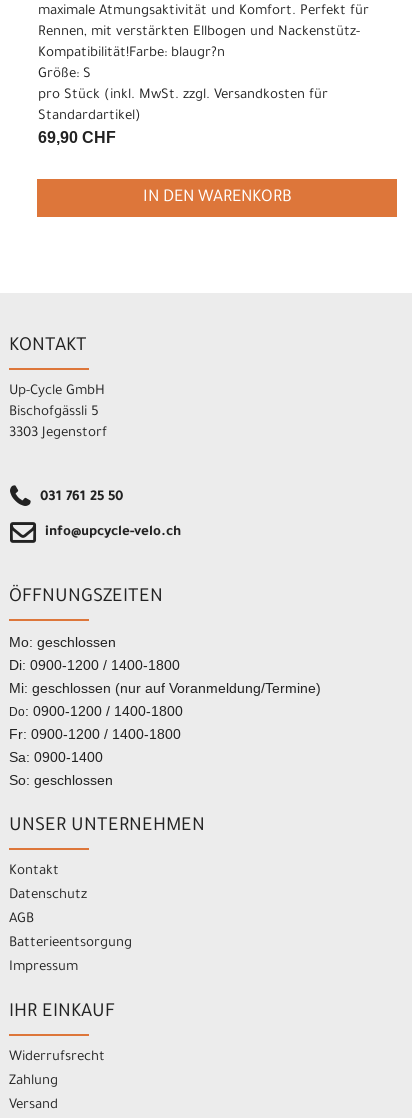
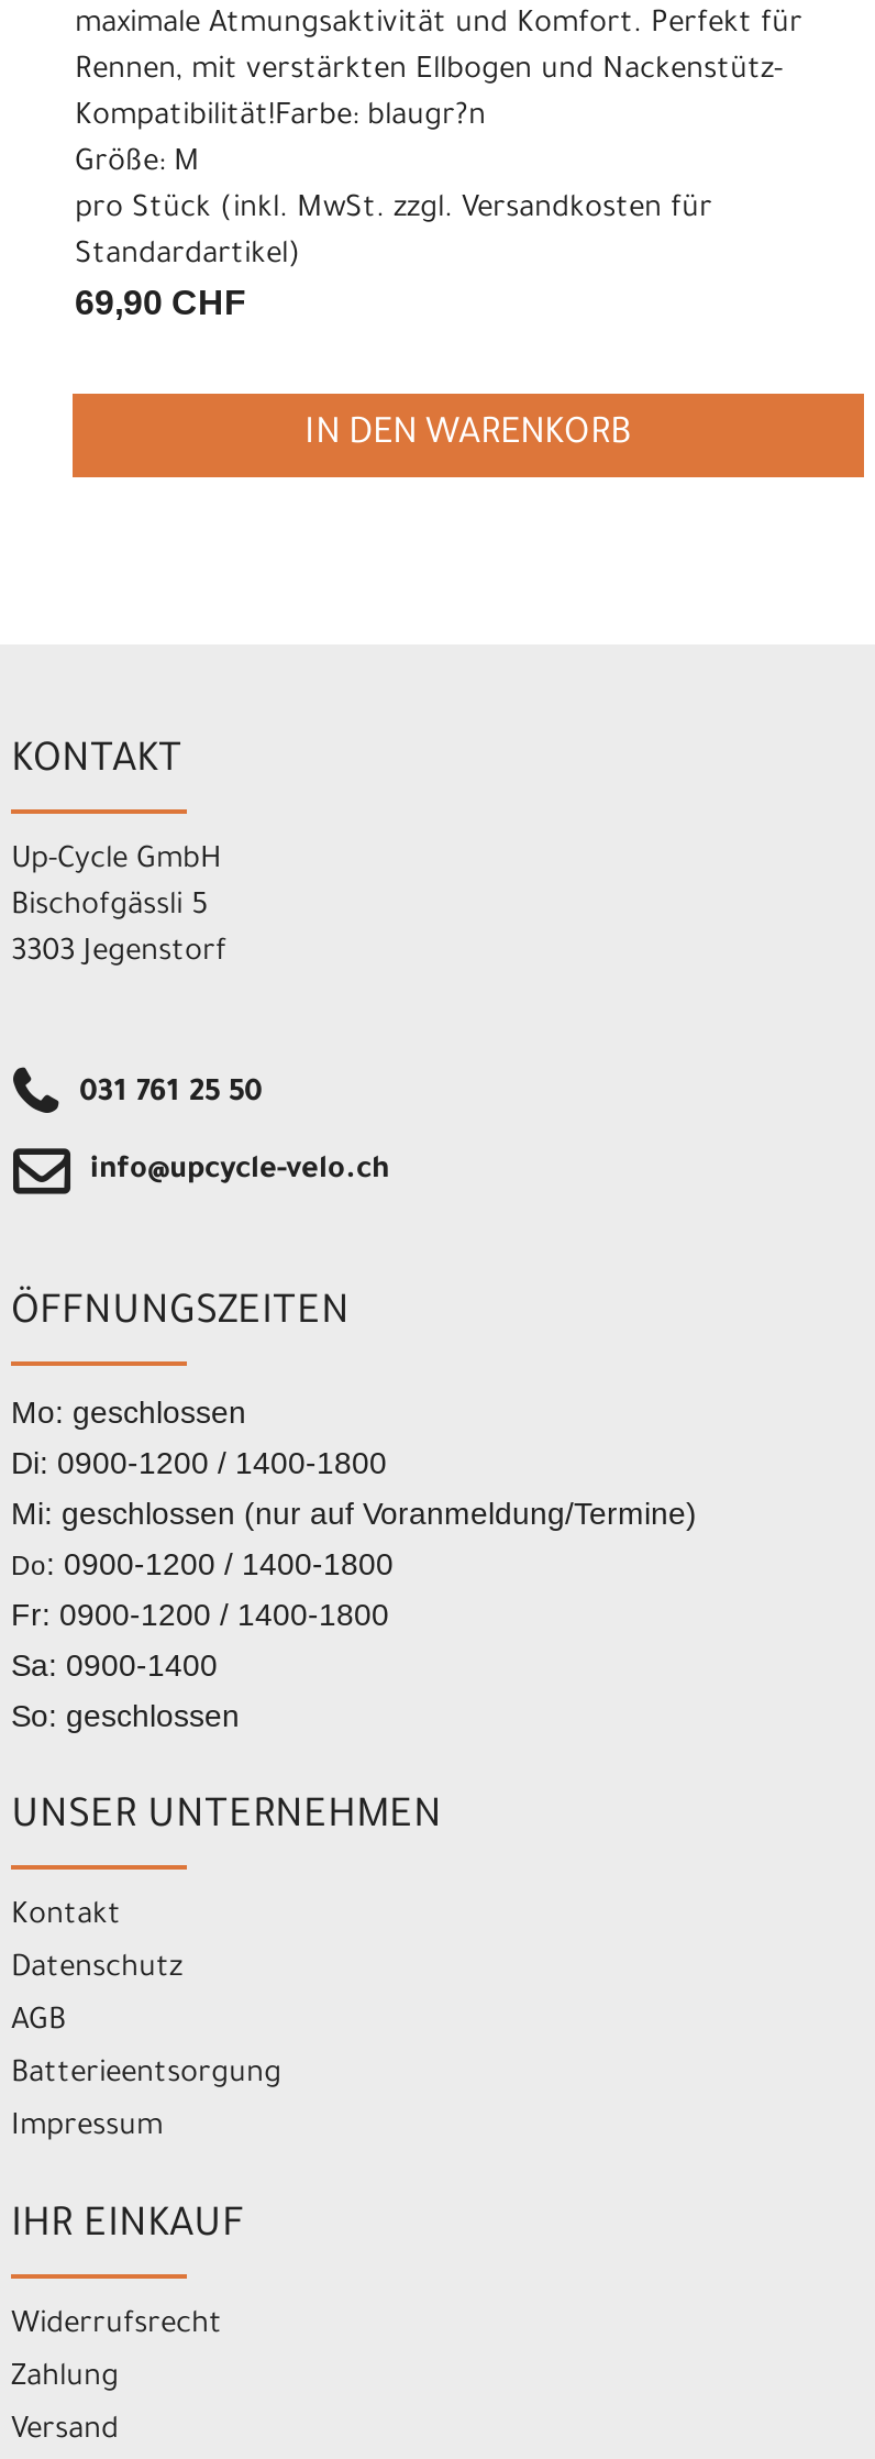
[38,67,91,82] Größe: S -> [75,147,200,180] Größe: M

